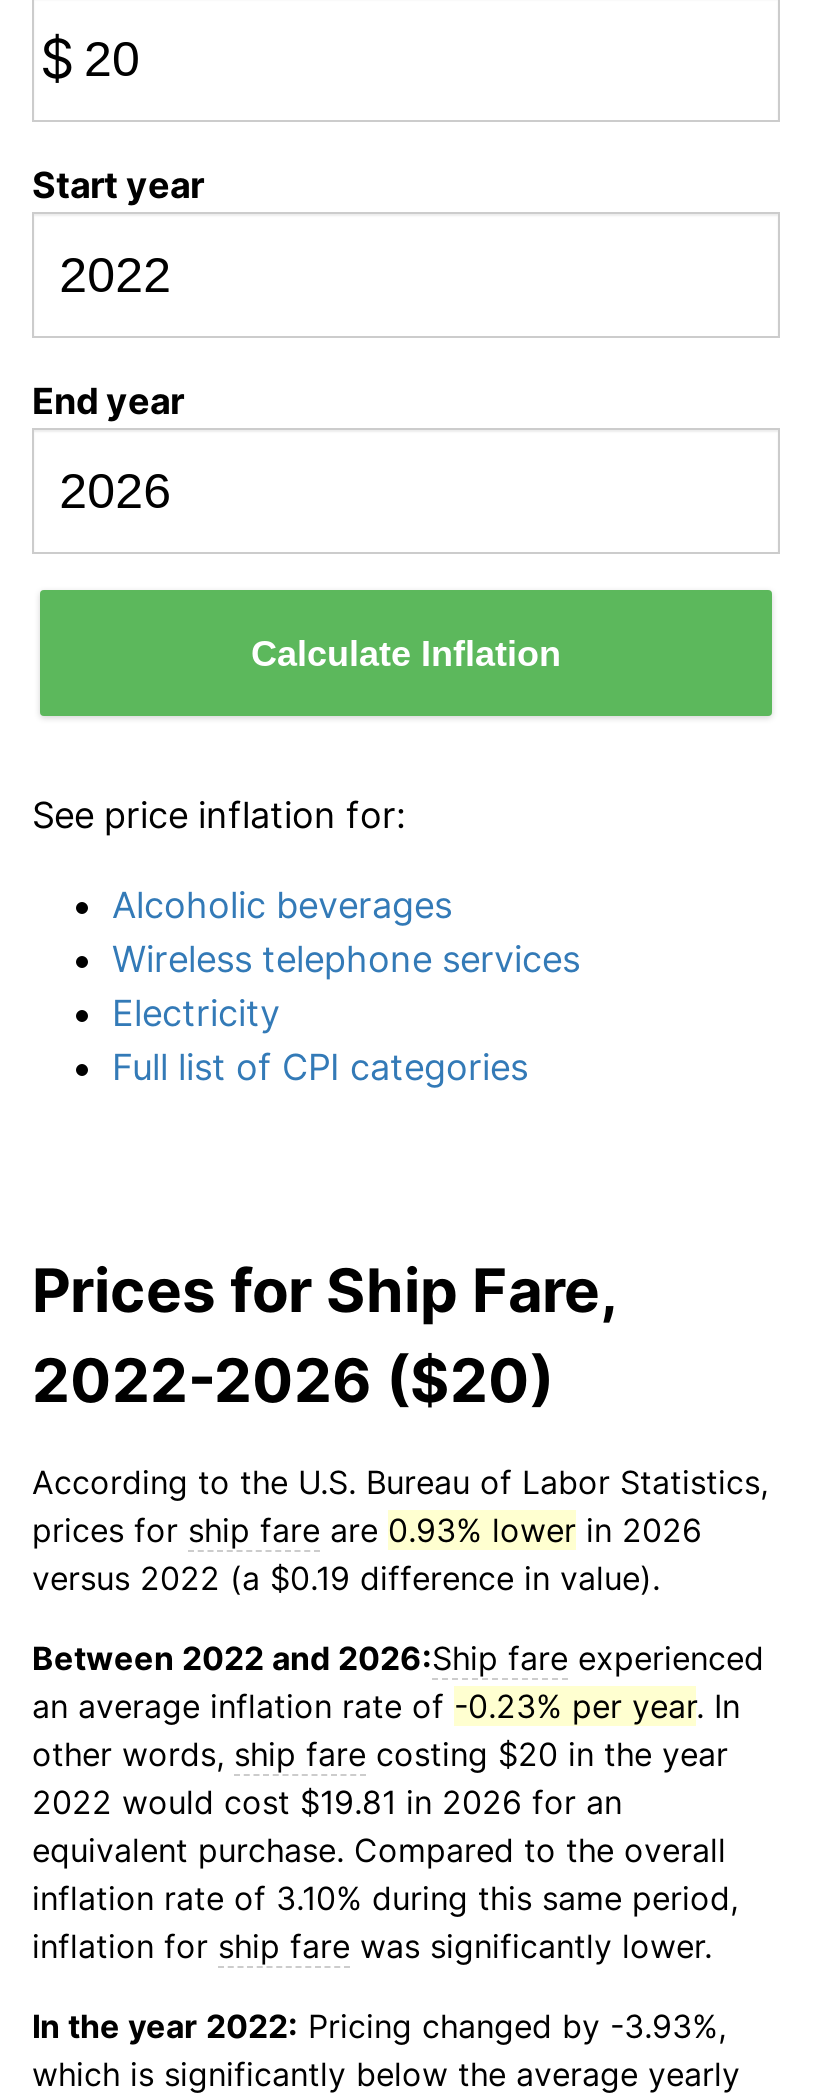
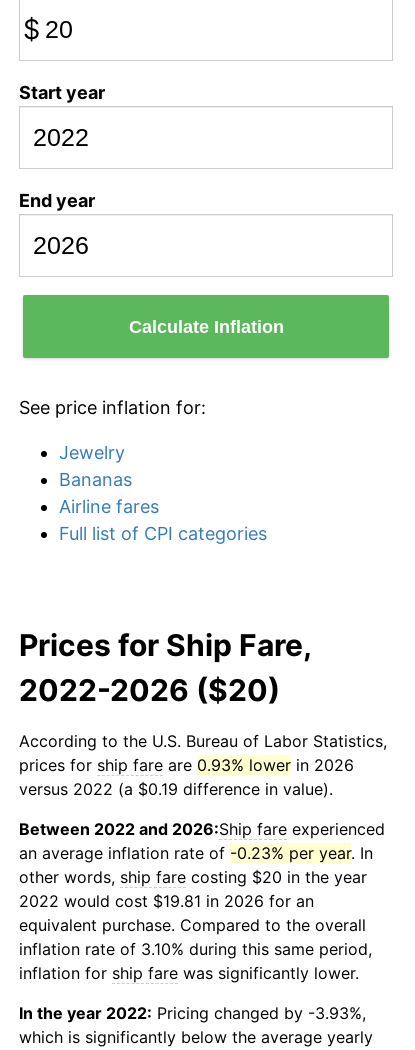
[112,884,580,1034] Alcoholic beverages | Wireless telephone services | Electricity -> [59,442,159,517] Jewelry | Bananas | Airline fares

